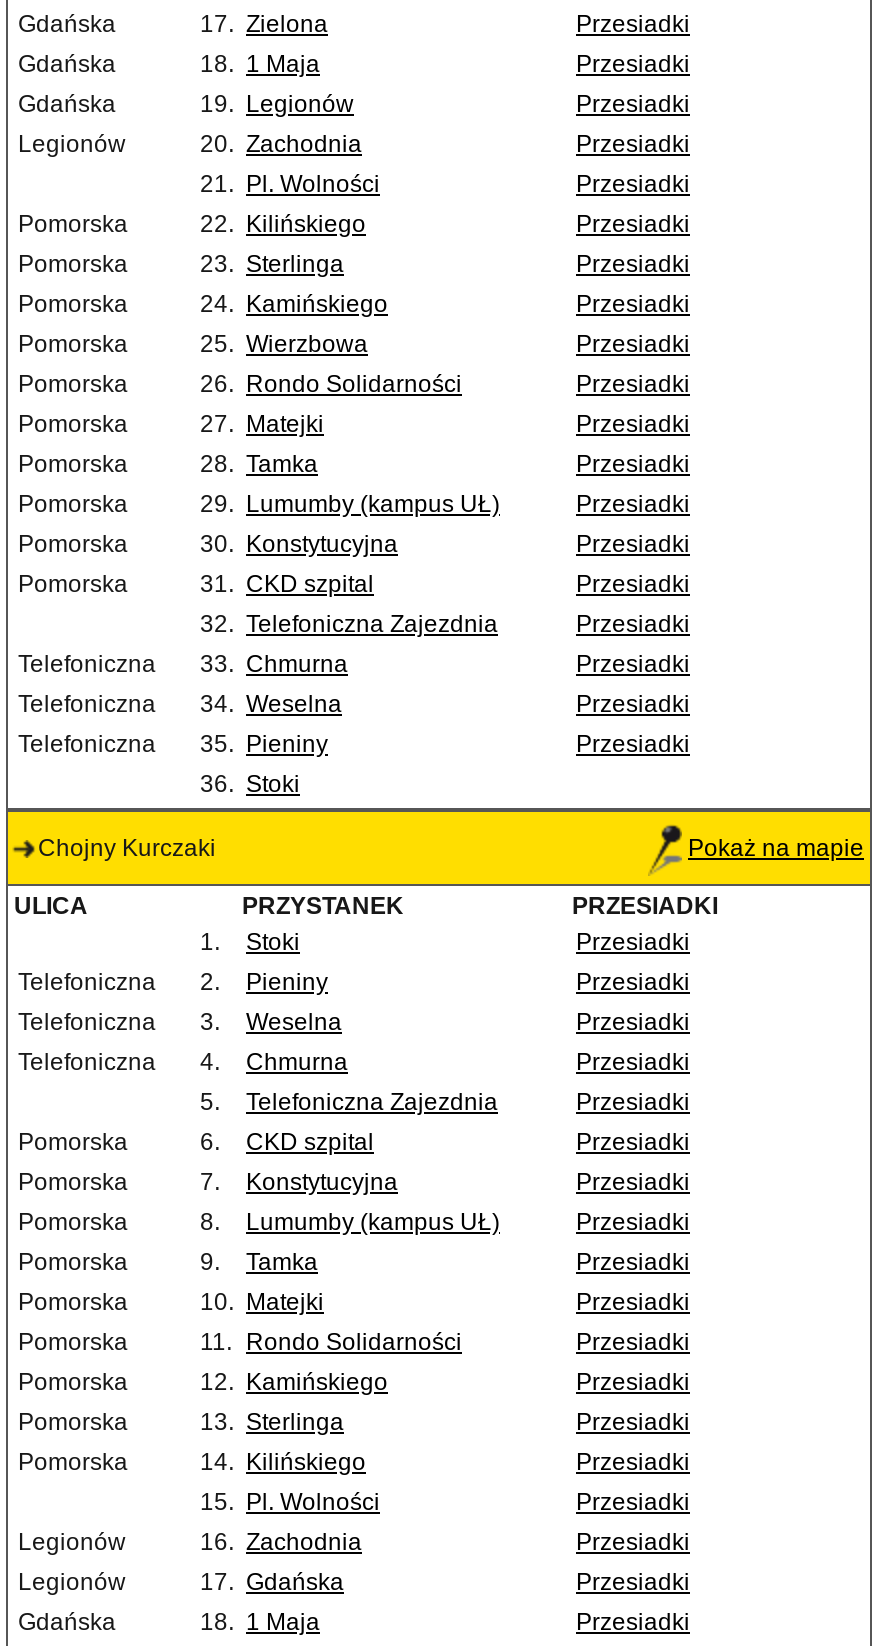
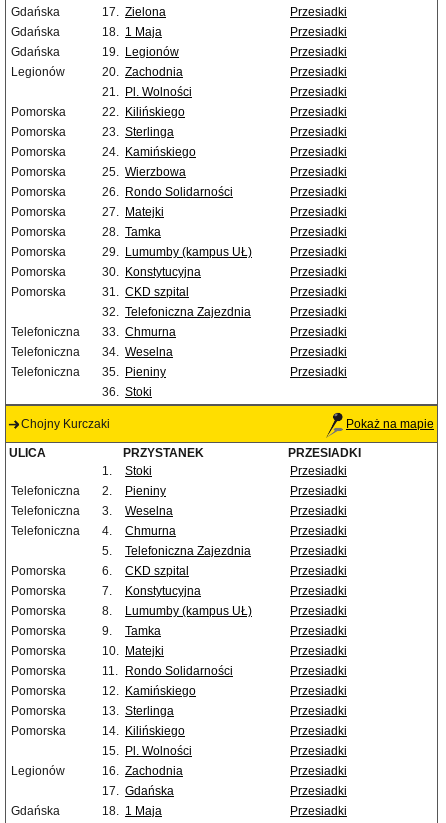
[18,1568,126,1596] Legionów -> none

